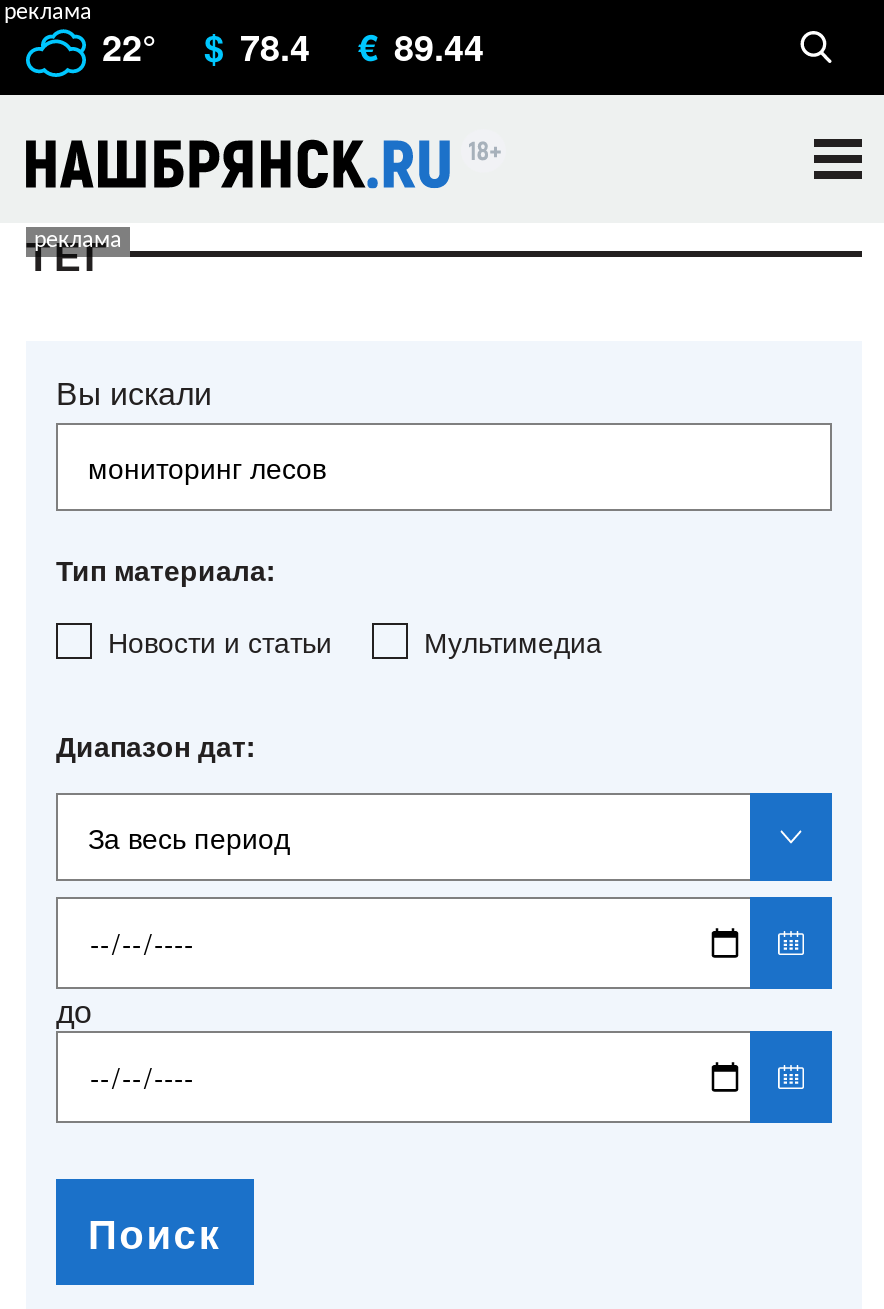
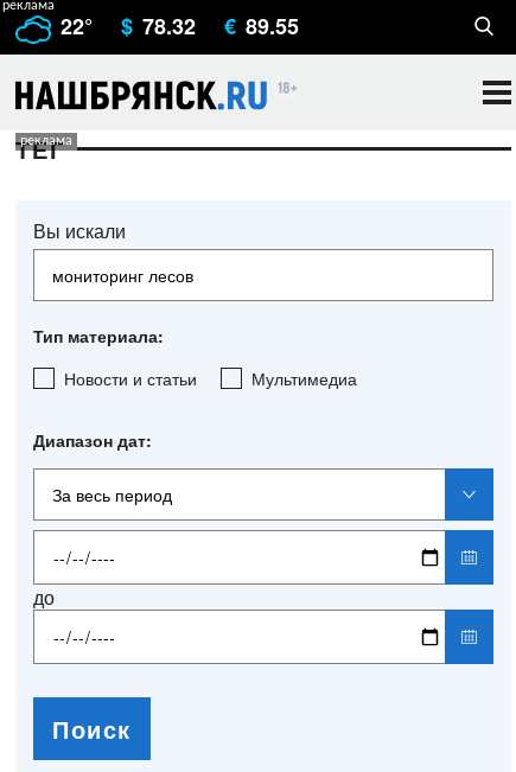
[204,21,310,73] $ 78.4 -> [121,11,196,42] $ 78.32
[358,21,484,73] € 89.44 -> [224,11,299,42] € 89.55

